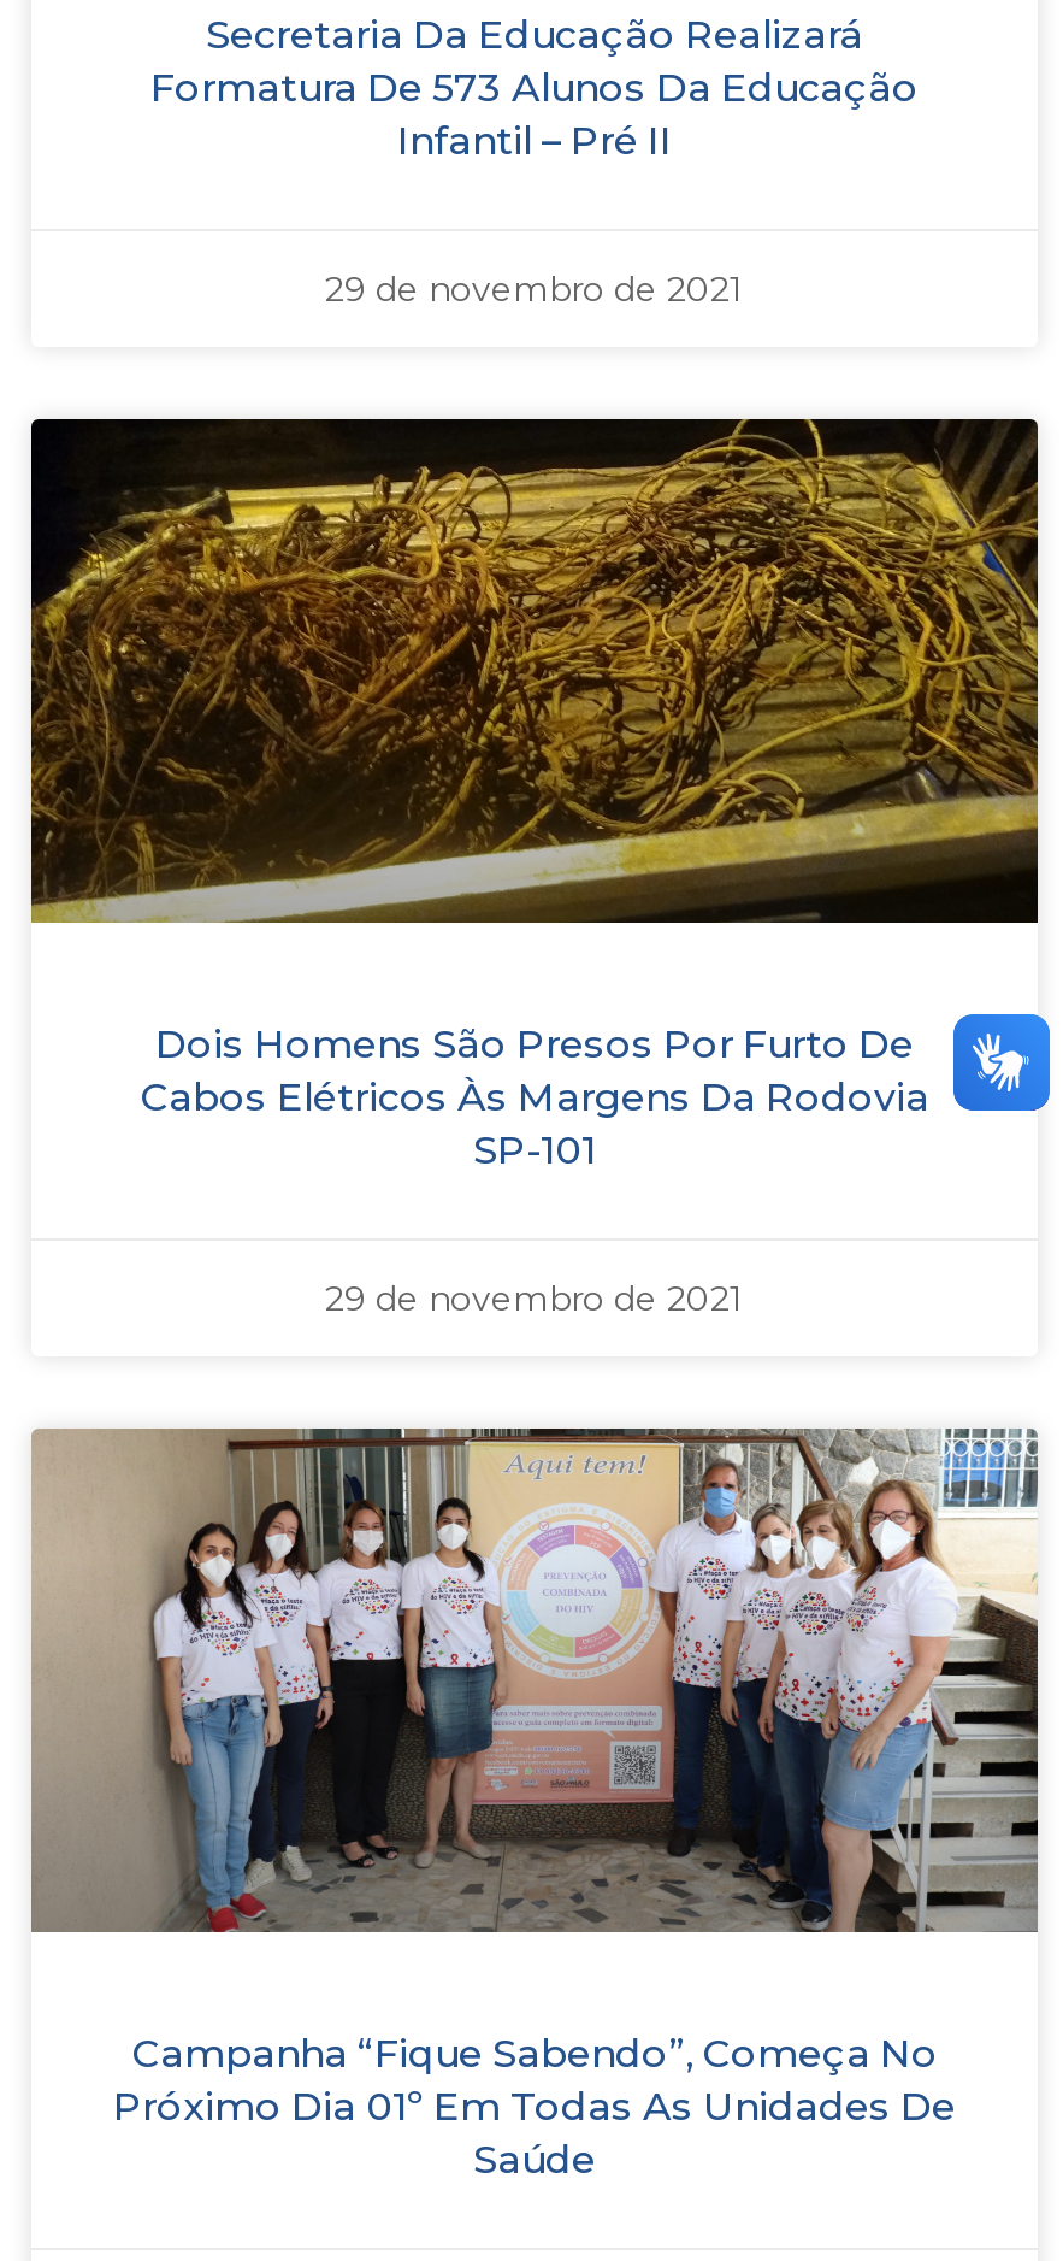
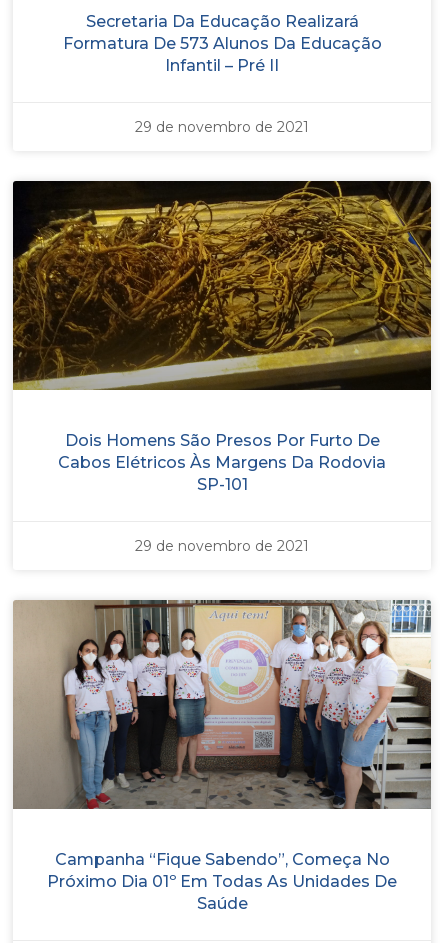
[951,1012,1052,1113] [image] -> none

